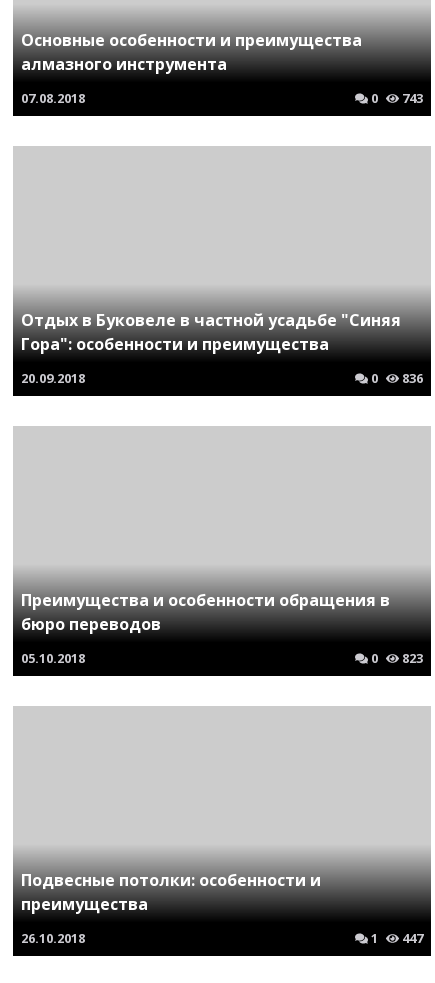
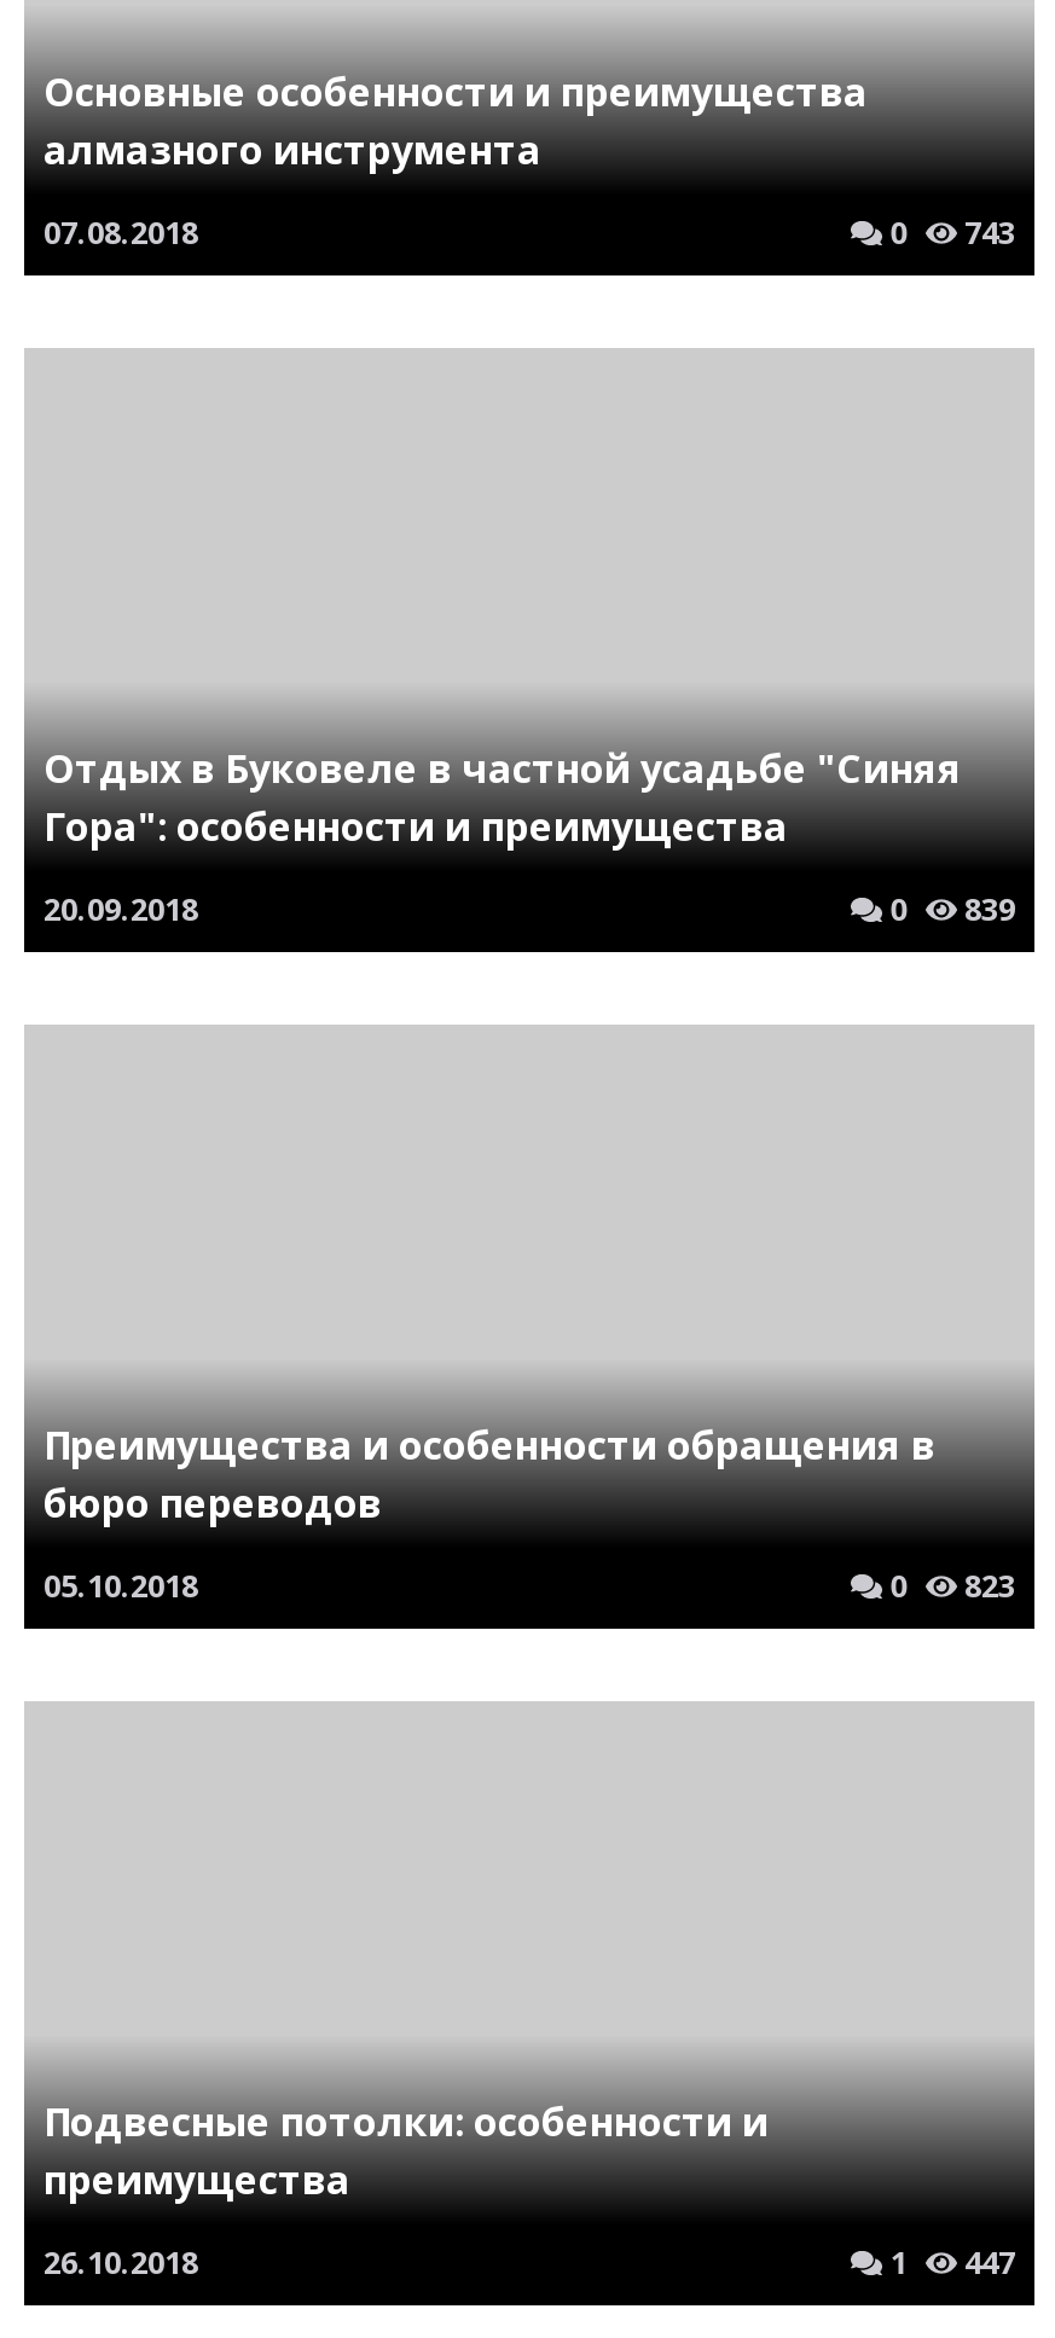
[368,369,423,387] 0 836 -> [883,887,1015,930] 0 839

